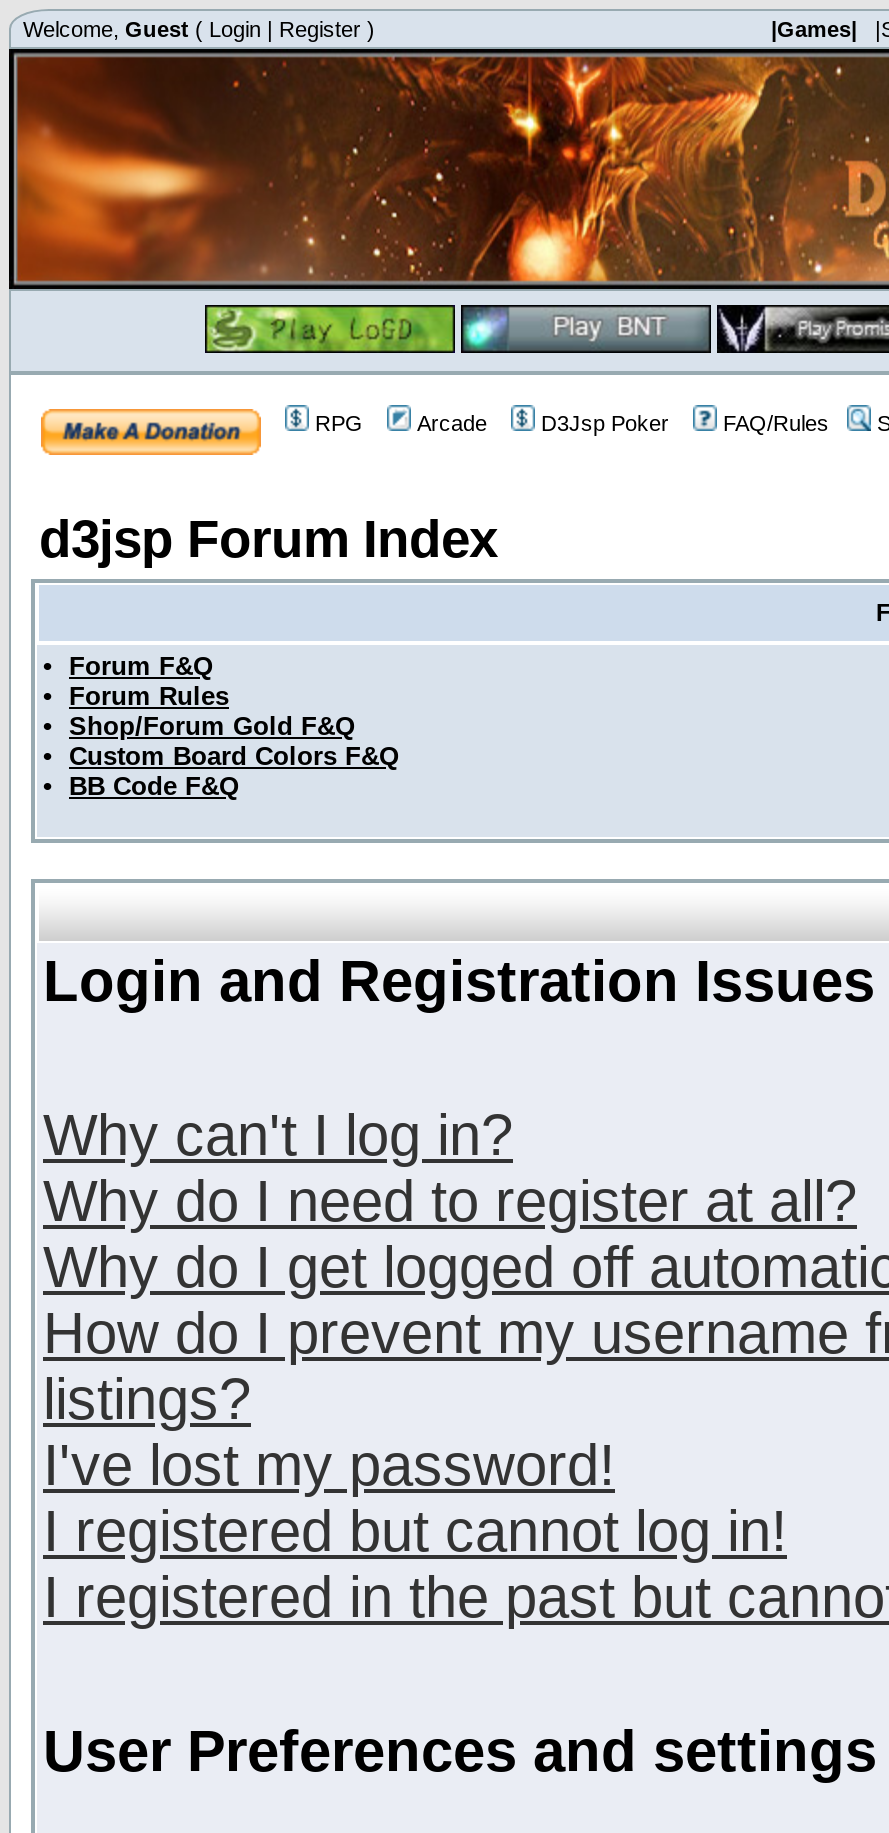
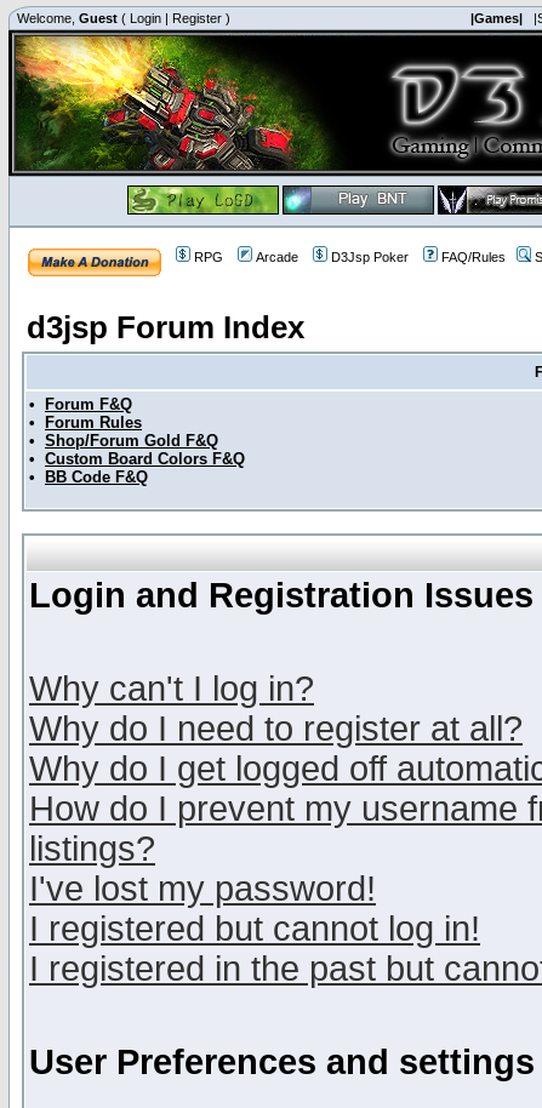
[17,55,883,283] [image] -> [15,35,538,171] [image]

